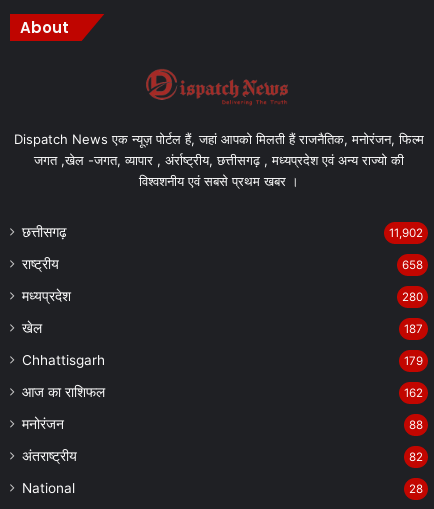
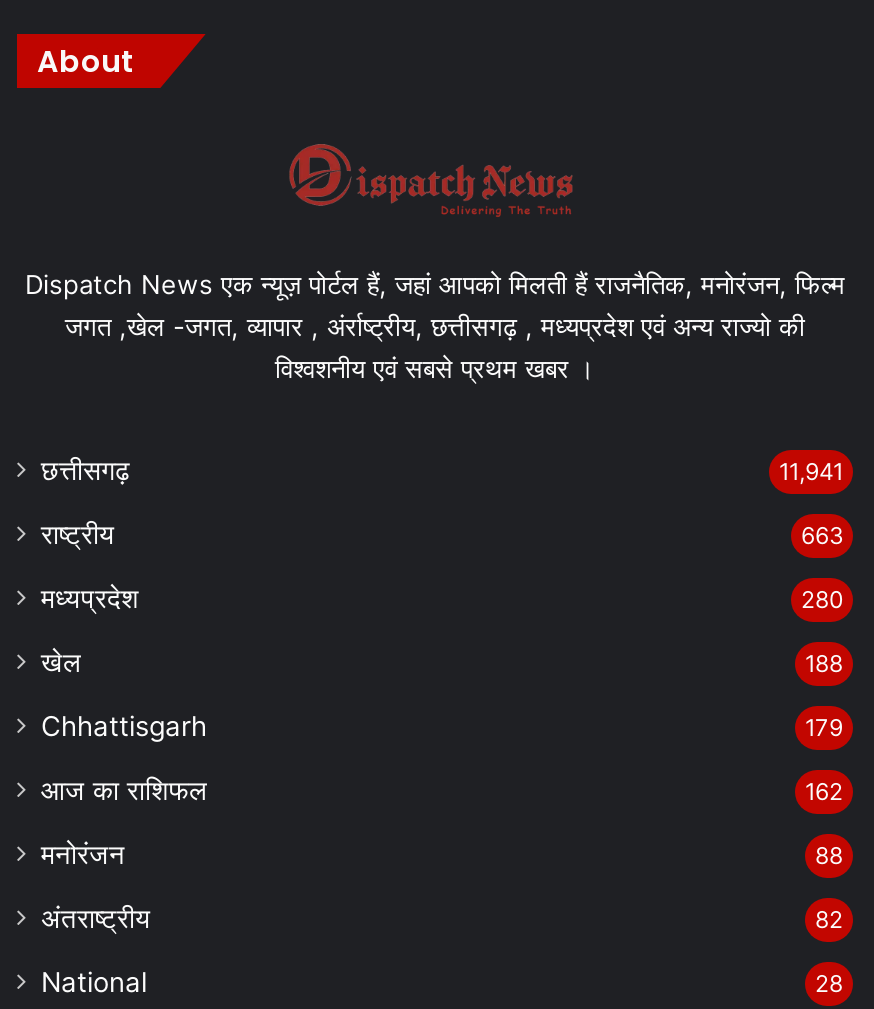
[389,226,423,240] 11,902 -> [779,458,843,486] 11,941
[402,258,423,272] 658 -> [801,522,843,550] 663
[404,322,423,336] 187 -> [805,650,843,678] 188

